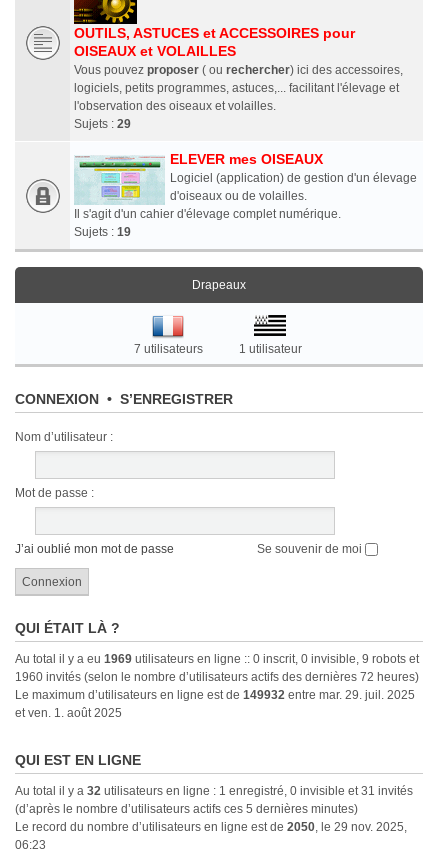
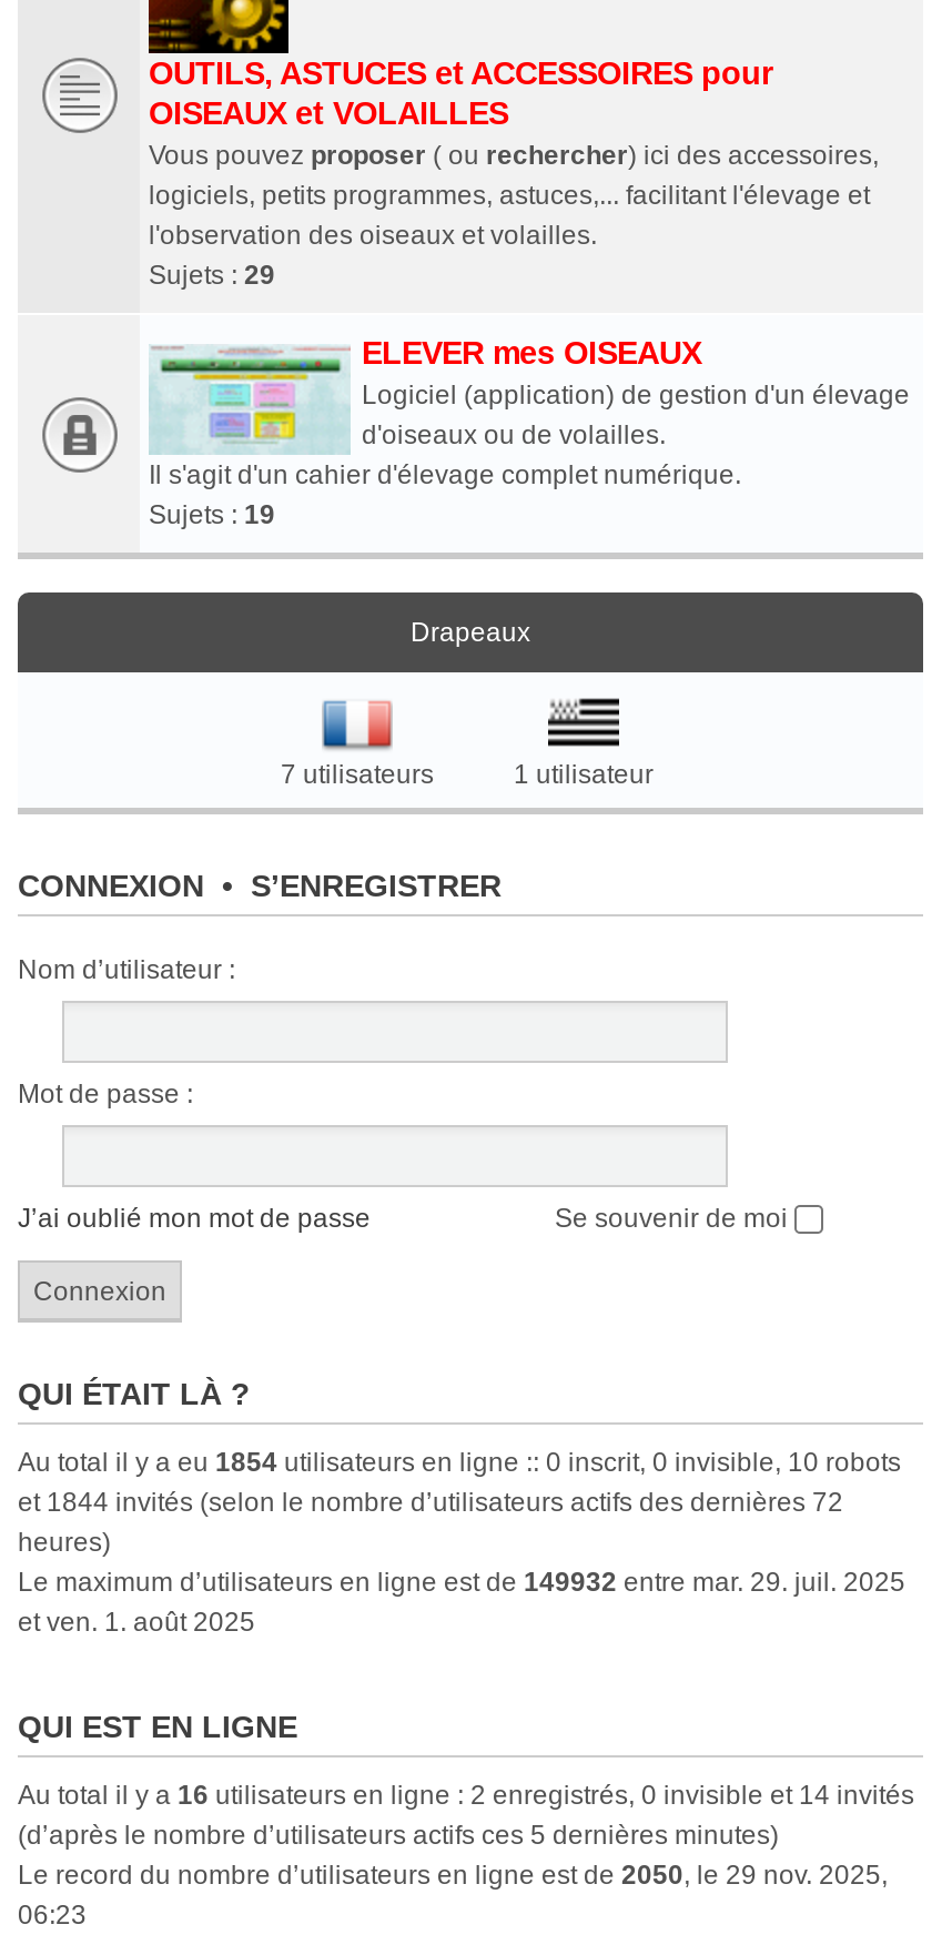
[15,652,419,684] Au total il y a eu 1969 utilisateurs en ligne :: 0 inscrit, 0 invisible, 9 robots et | 1960 invités (selon le nombre d’utilisateurs actifs des dernières 72 heures) -> [18,1447,901,1558] Au total il y a eu 1854 utilisateurs en ligne :: 0 inscrit, 0 invisible, 10 robots | et 1844 invités (selon le nombre d’utilisateurs actifs des dernières 72 | heures)
[15,784,413,798] Au total il y a 32 utilisateurs en ligne : 1 enregistré, 0 invisible et 31 invités -> [18,1780,914,1811] Au total il y a 16 utilisateurs en ligne : 2 enregistrés, 0 invisible et 14 invités

